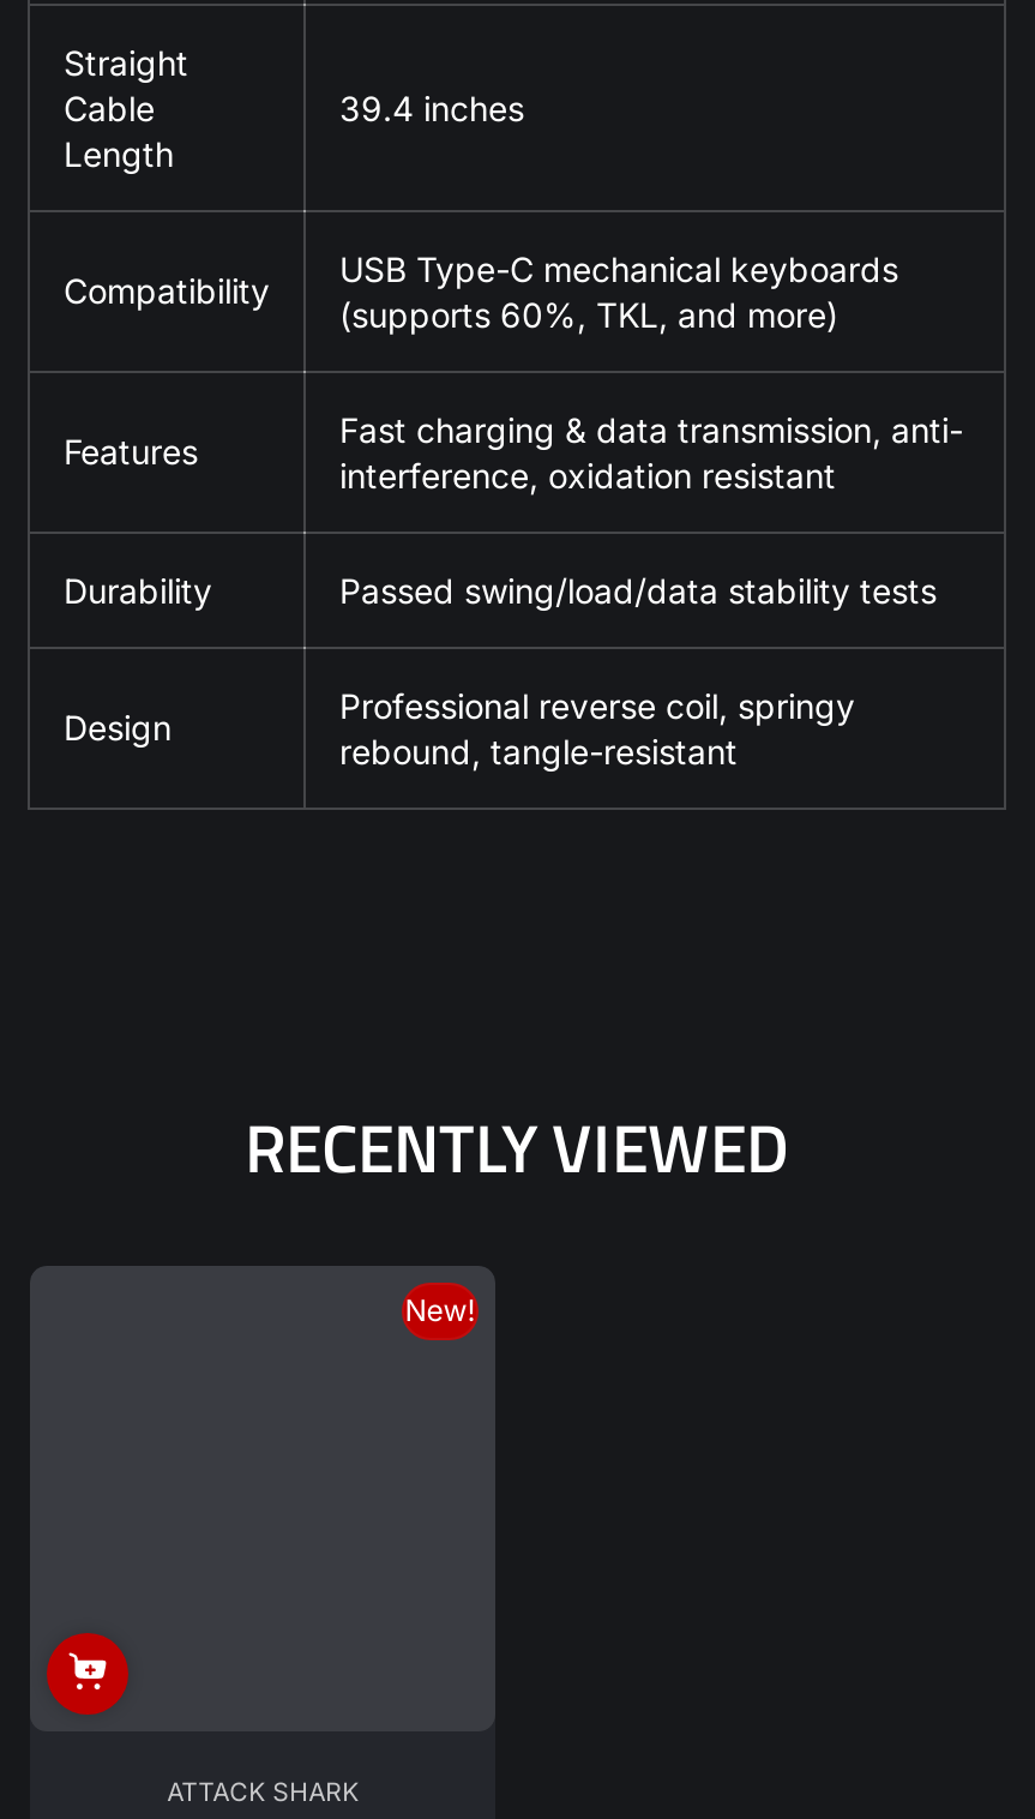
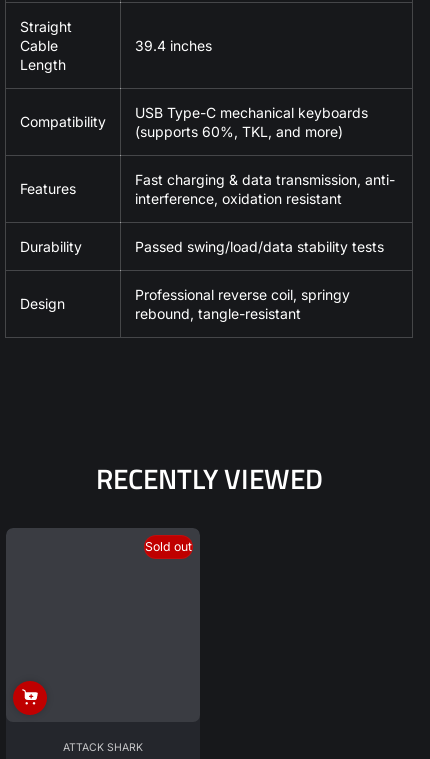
[405,1292,477,1328] New! -> [145,539,192,554] Sold out

